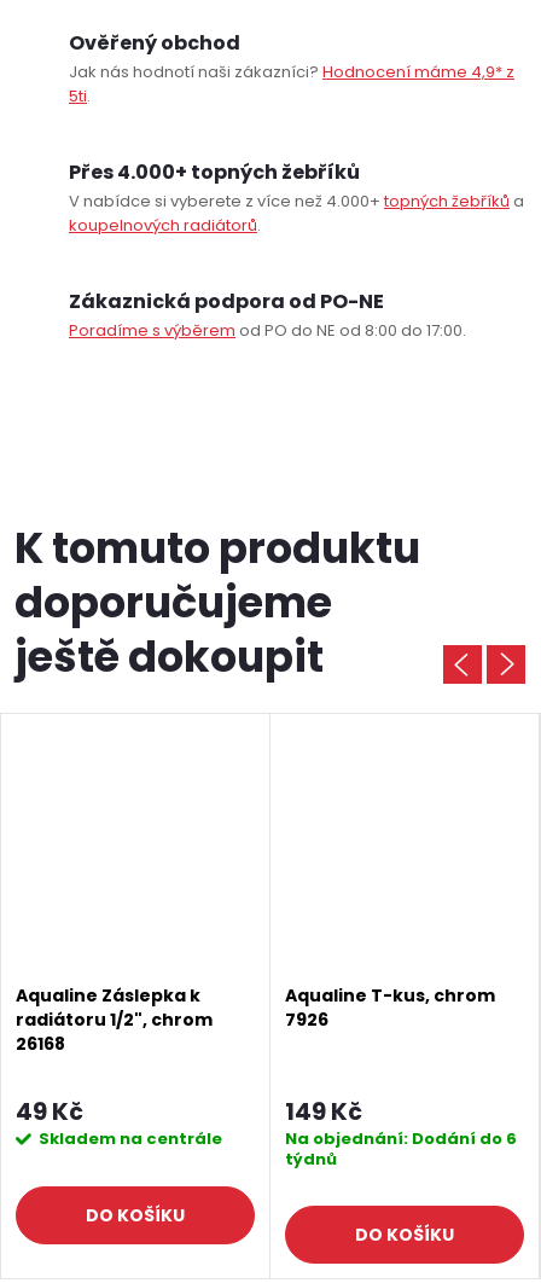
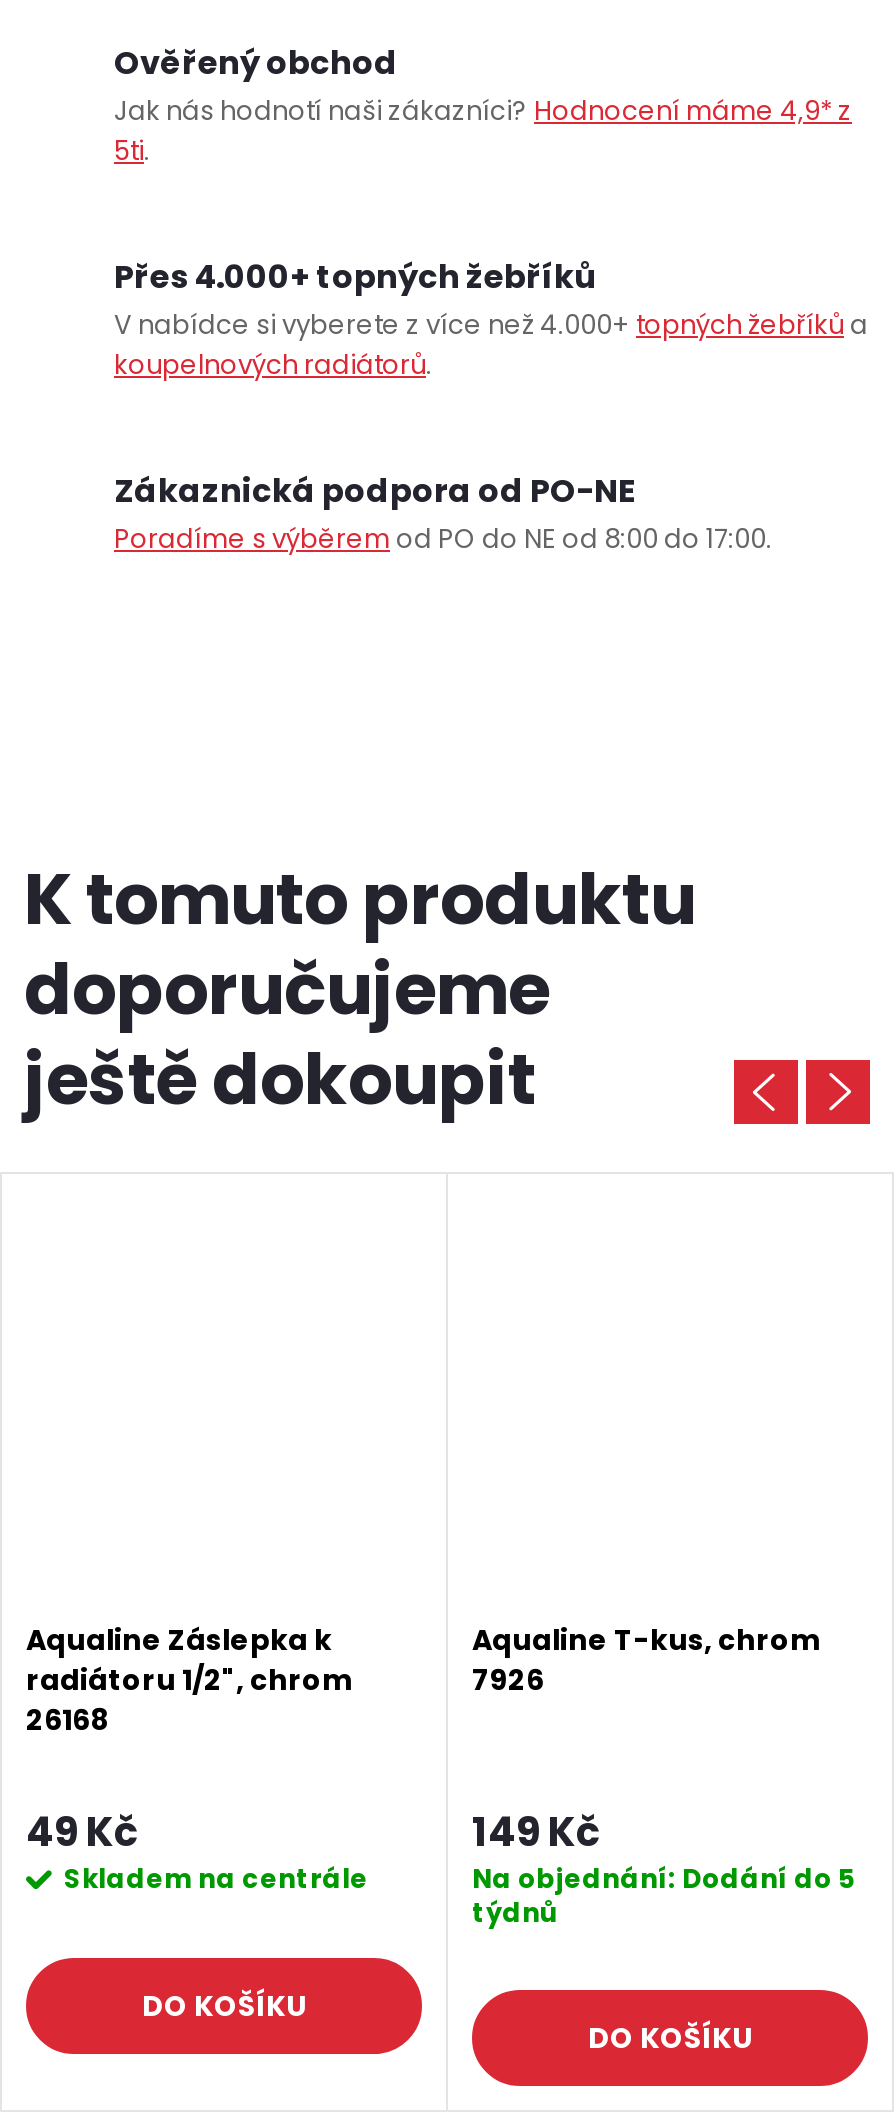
[285,1128,517,1150] Na objednání: Dodání do 6 -> [472,1859,856,1897] Na objednání: Dodání do 5

